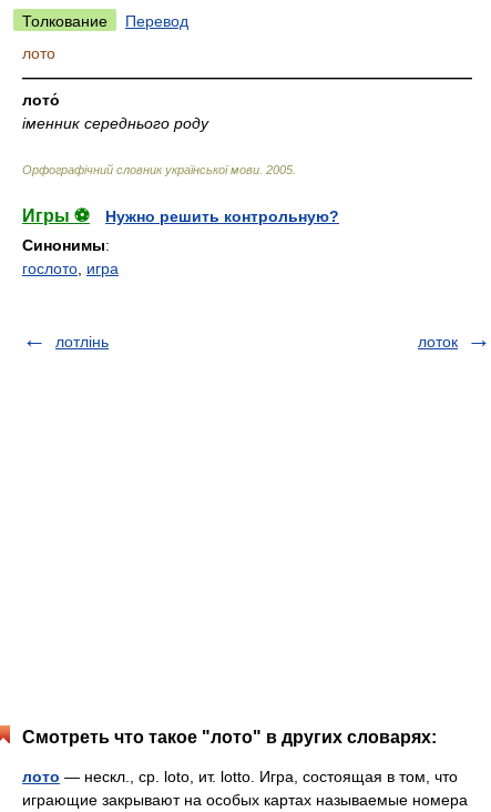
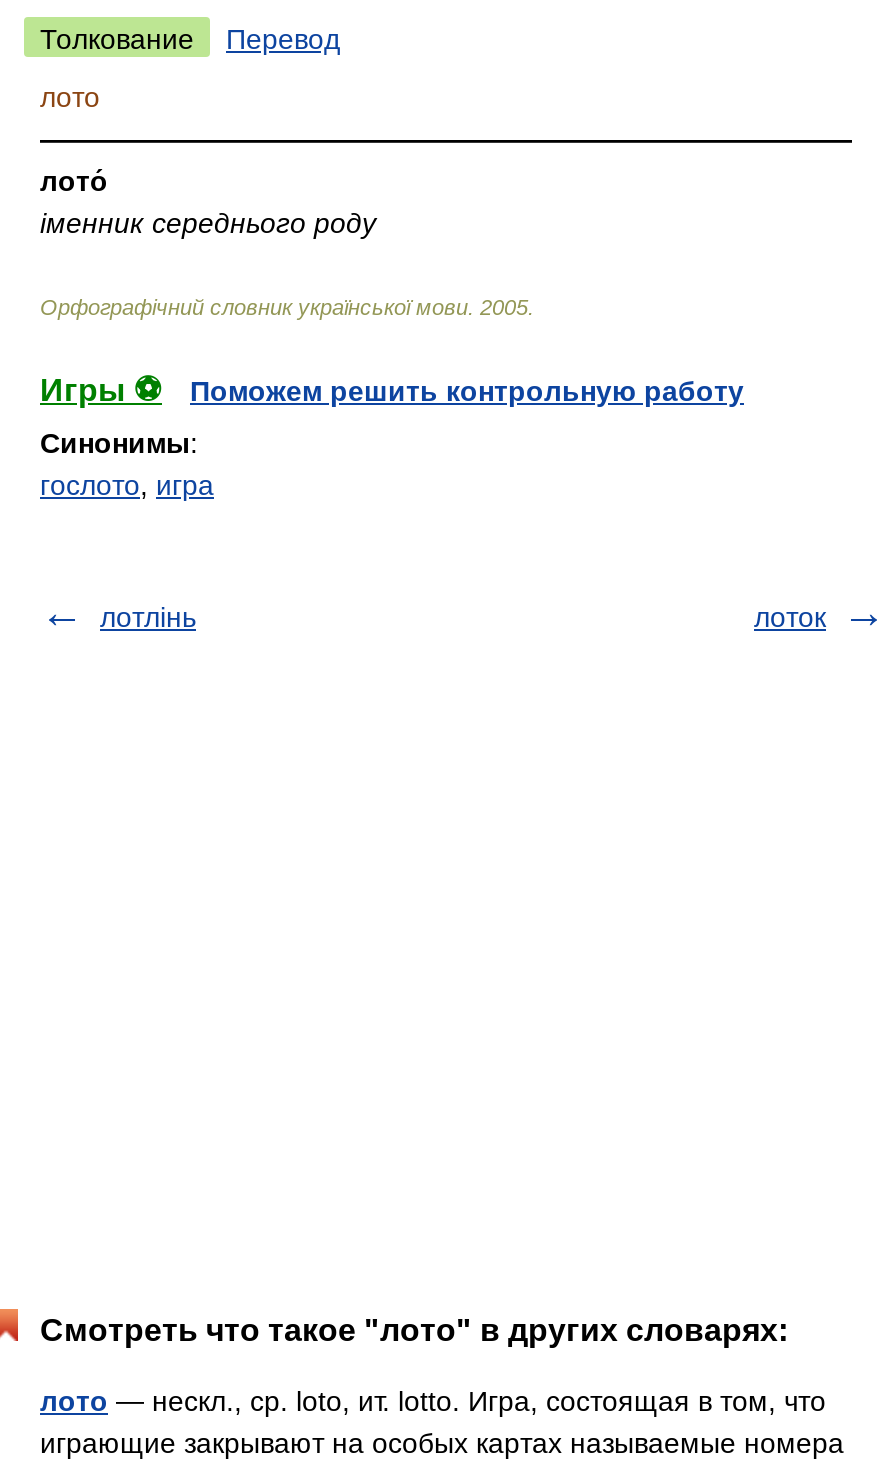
[105,207,339,225] Нужно решить контрольную? -> [190,375,744,407] Поможем решить контрольную работу

